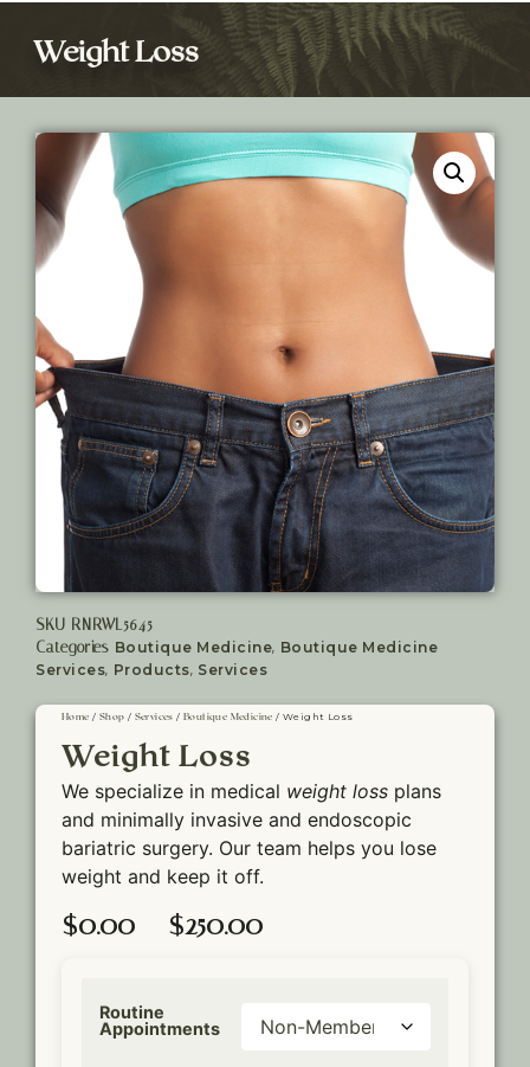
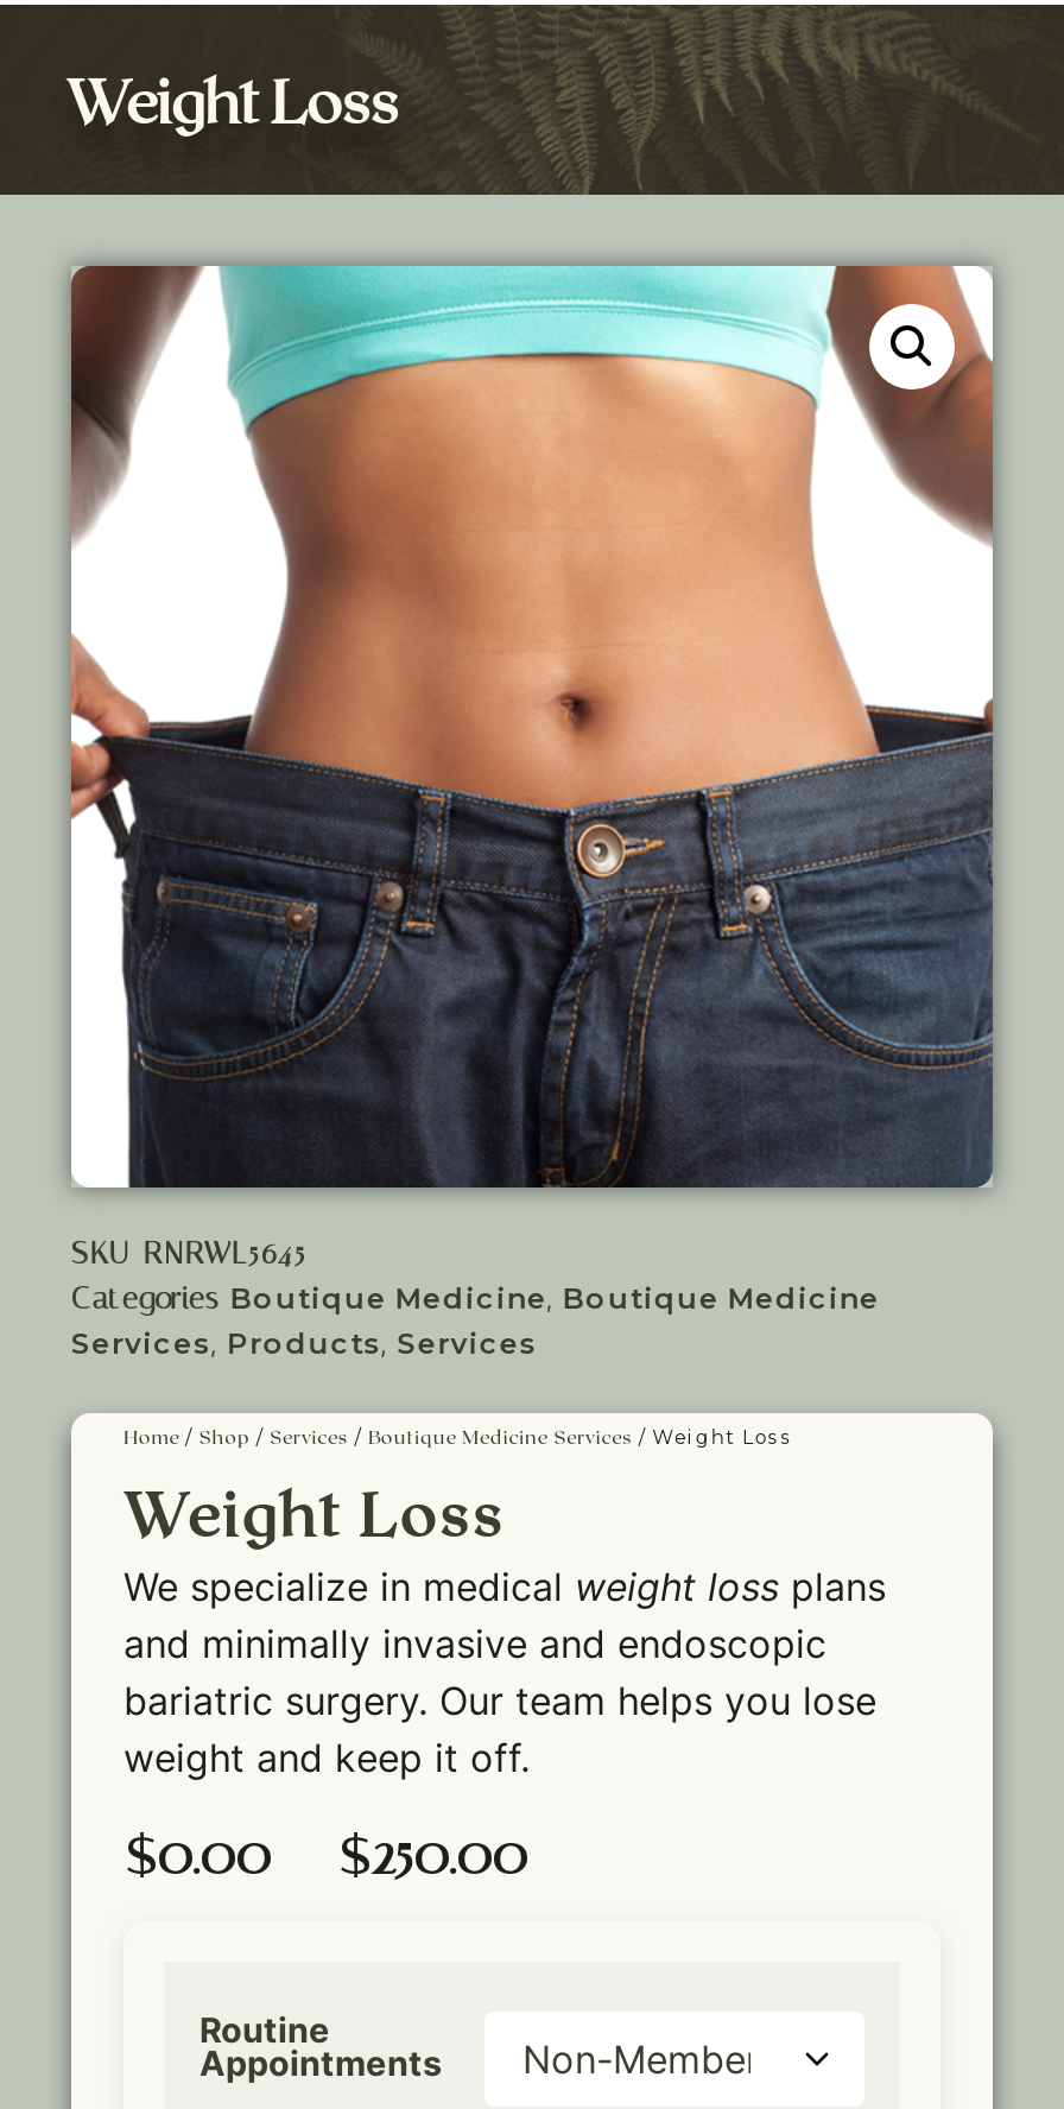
[62,711,353,723] Home / Shop / Services / Boutique Medicine / Weight Loss -> [123,1426,793,1450] Home / Shop / Services / Boutique Medicine Services / Weight Loss

